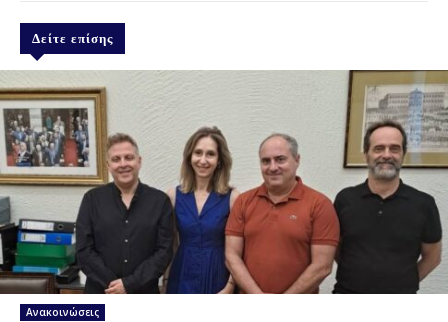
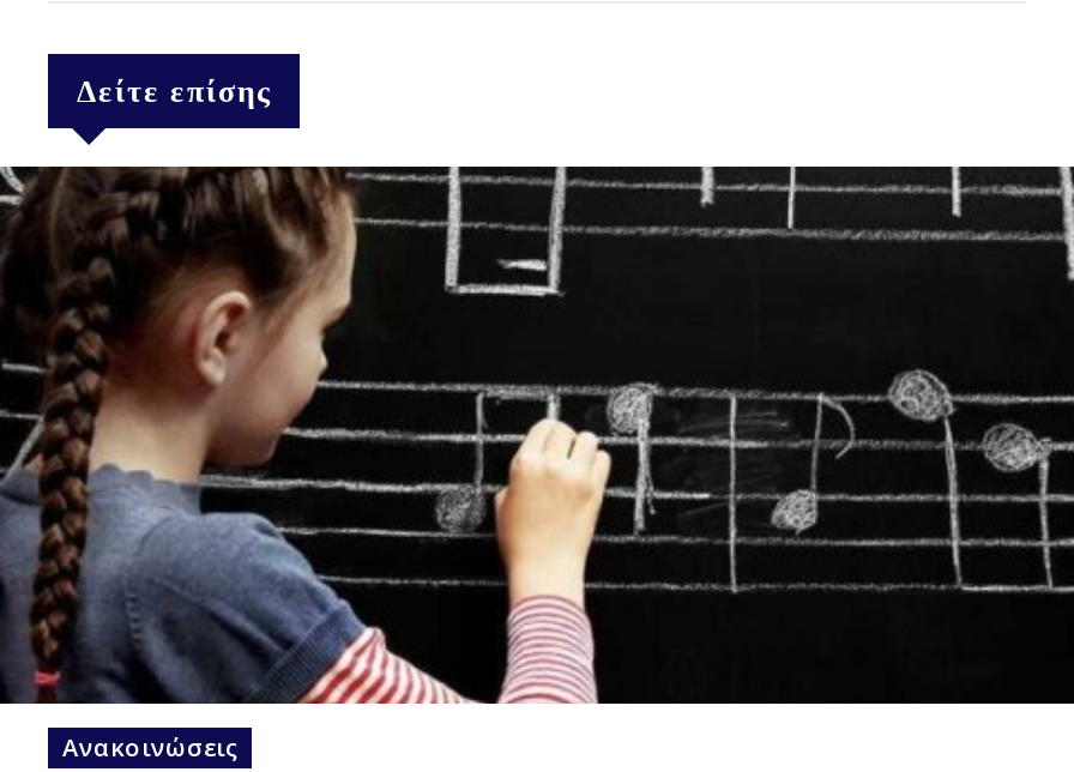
[3,69,445,295] [image] -> [7,165,1067,705] [image]

